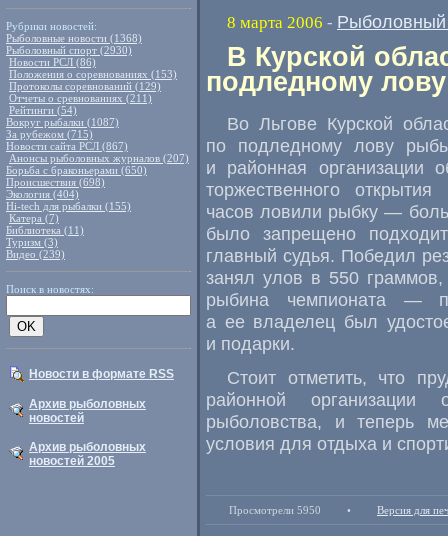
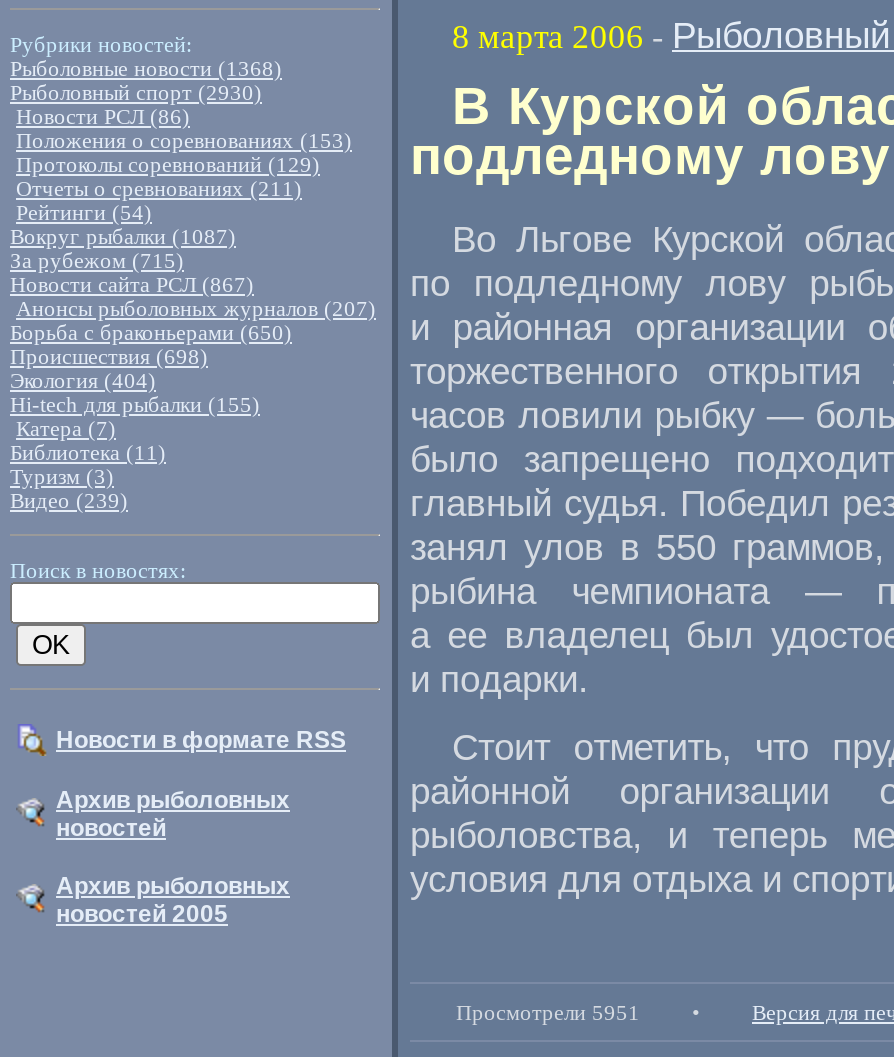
[229,504,321,516] Просмотрели 5950 -> [456,1000,640,1024] Просмотрели 5951

